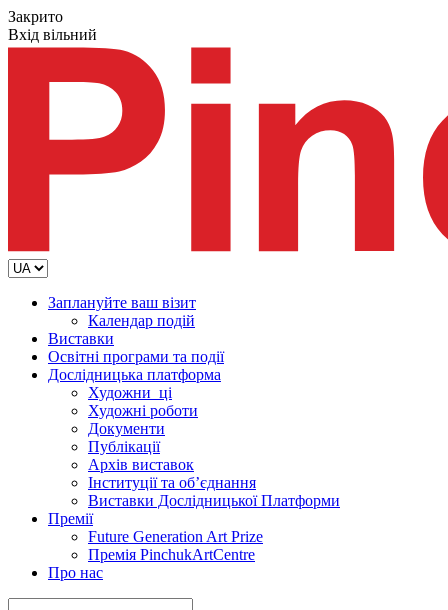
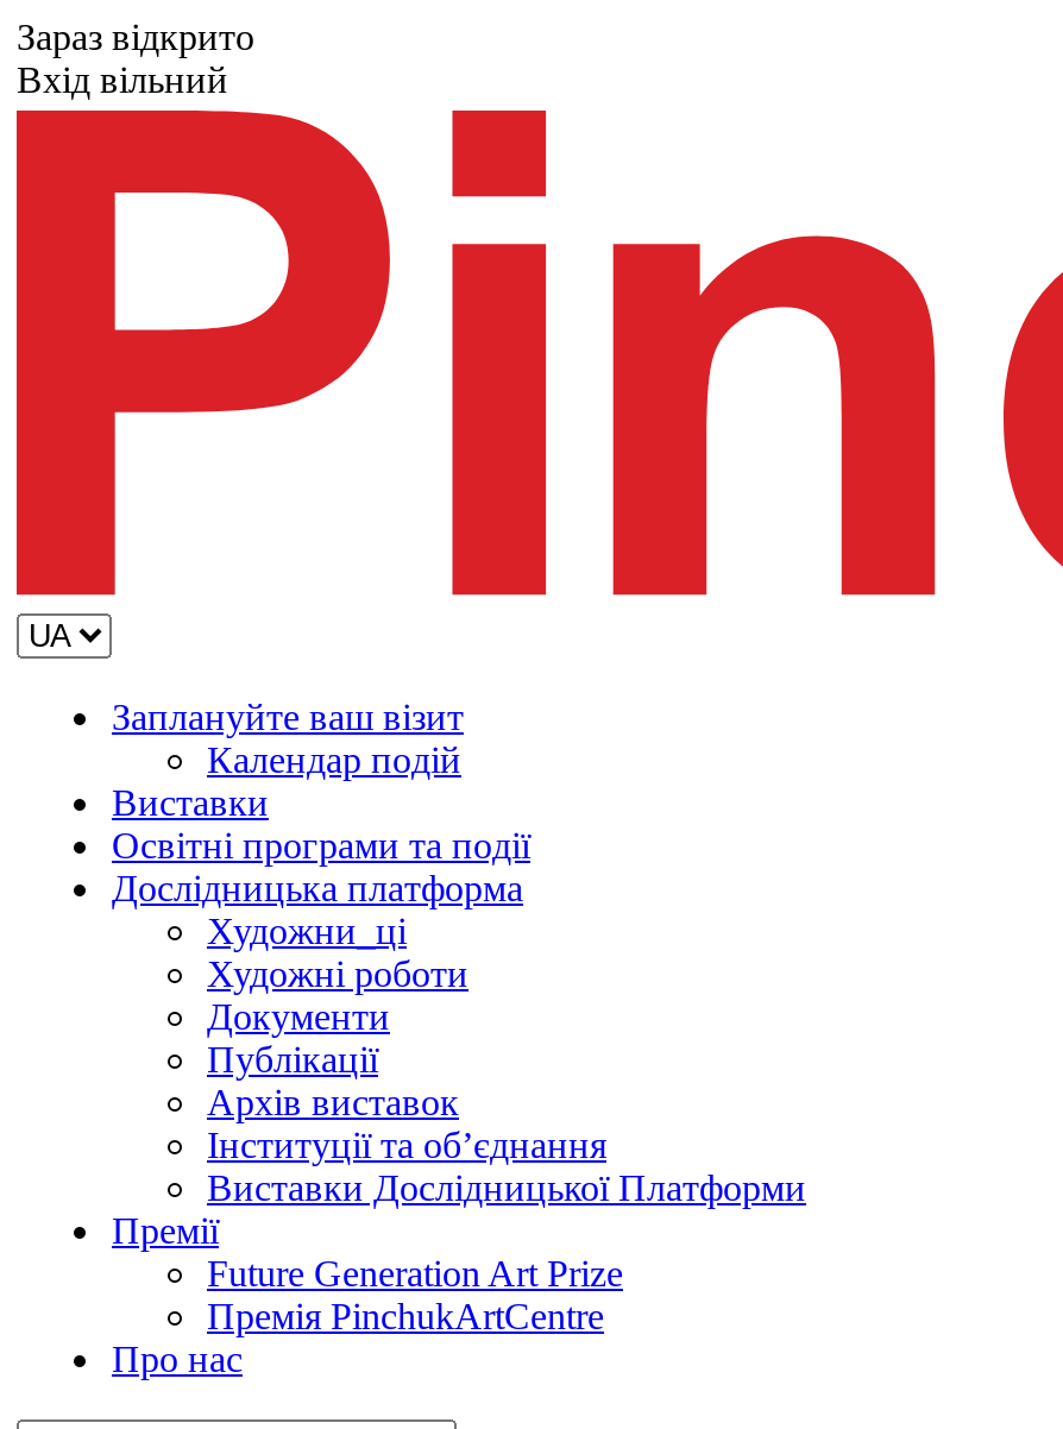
[8,8,63,25] Закрито -> [17,17,254,57] Зараз відкрито

